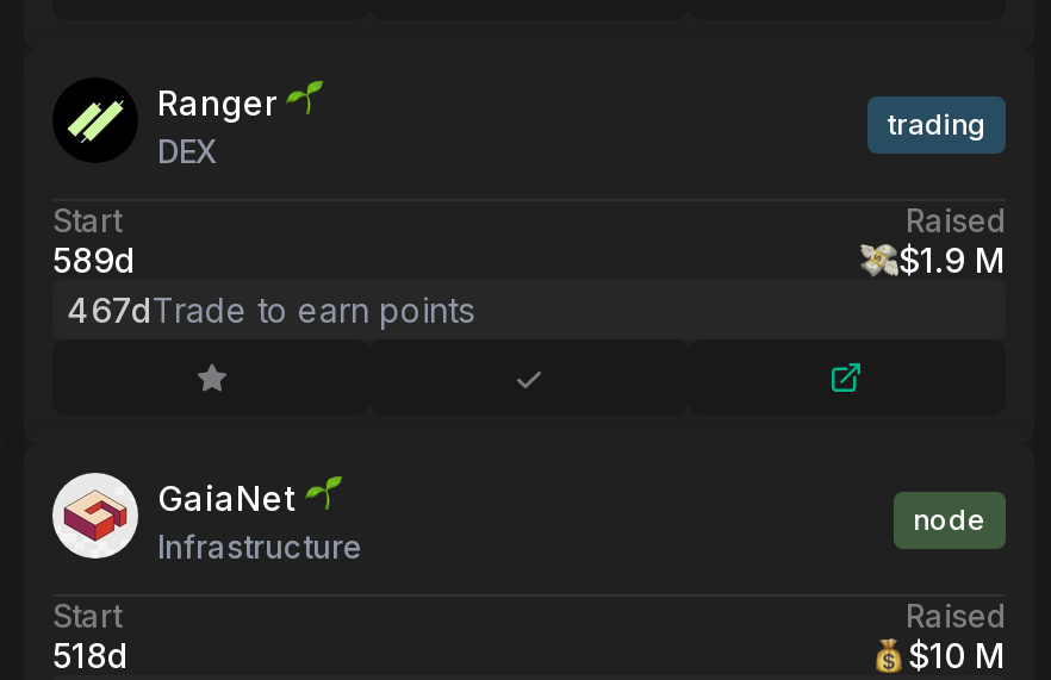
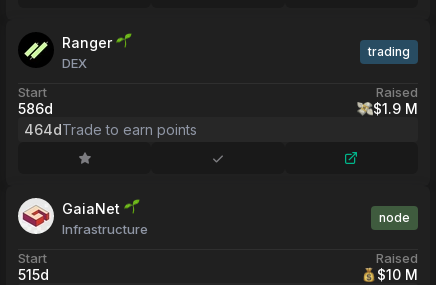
[52,239,136,280] 589d -> [18,100,53,117] 586d
[67,289,474,330] 467dTrade to earn points -> [24,121,197,138] 464dTrade to earn points
[52,635,129,675] 518d -> [18,266,49,283] 515d

